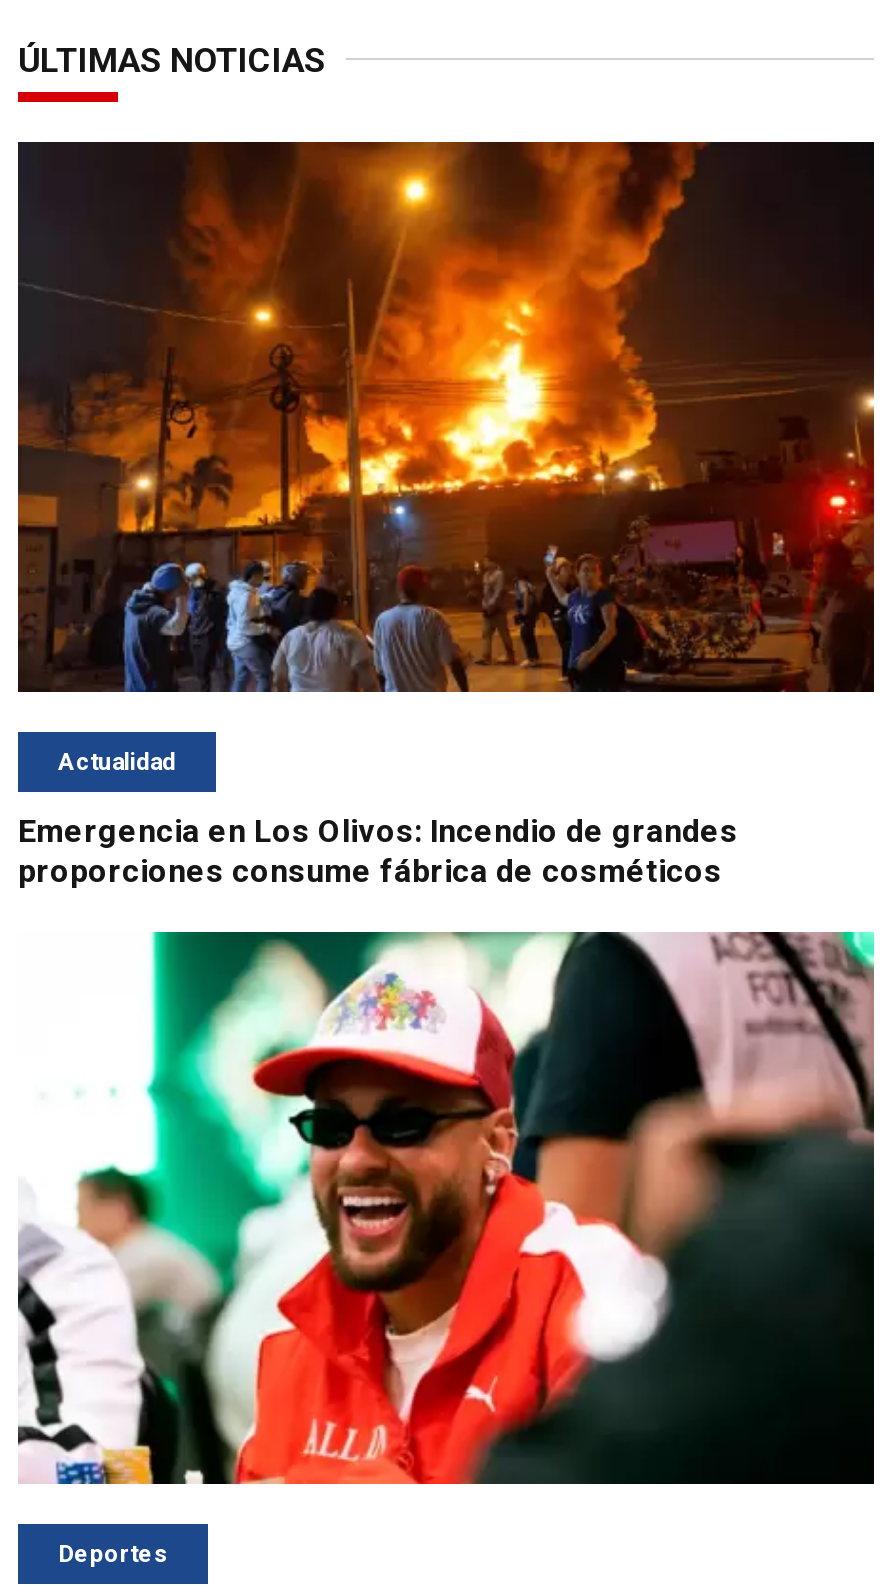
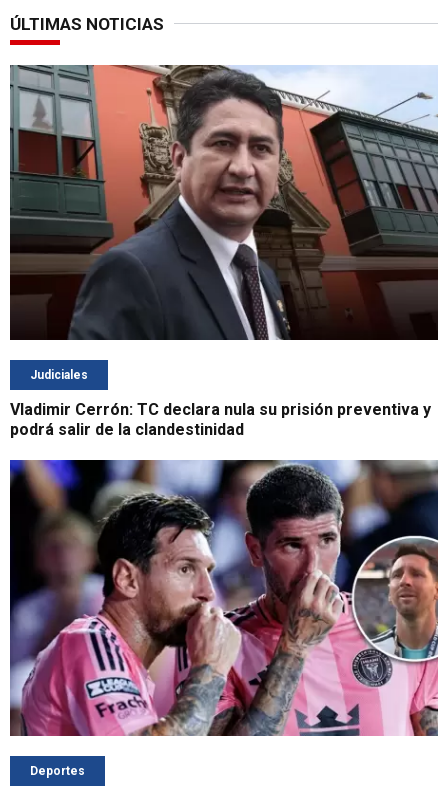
[16,140,876,777] [image] | Actualidad -> [9,64,439,382] [image] | Judiciales
[18,813,738,891] Emergencia en Los Olivos: Incendio de grandes | proporciones consume fábrica de cosméticos -> [10,400,431,439] Vladimir Cerrón: TC declara nula su prisión preventiva y | podrá salir de la clandestinidad
[18,930,876,1486] [image] -> [9,459,439,737] [image]

